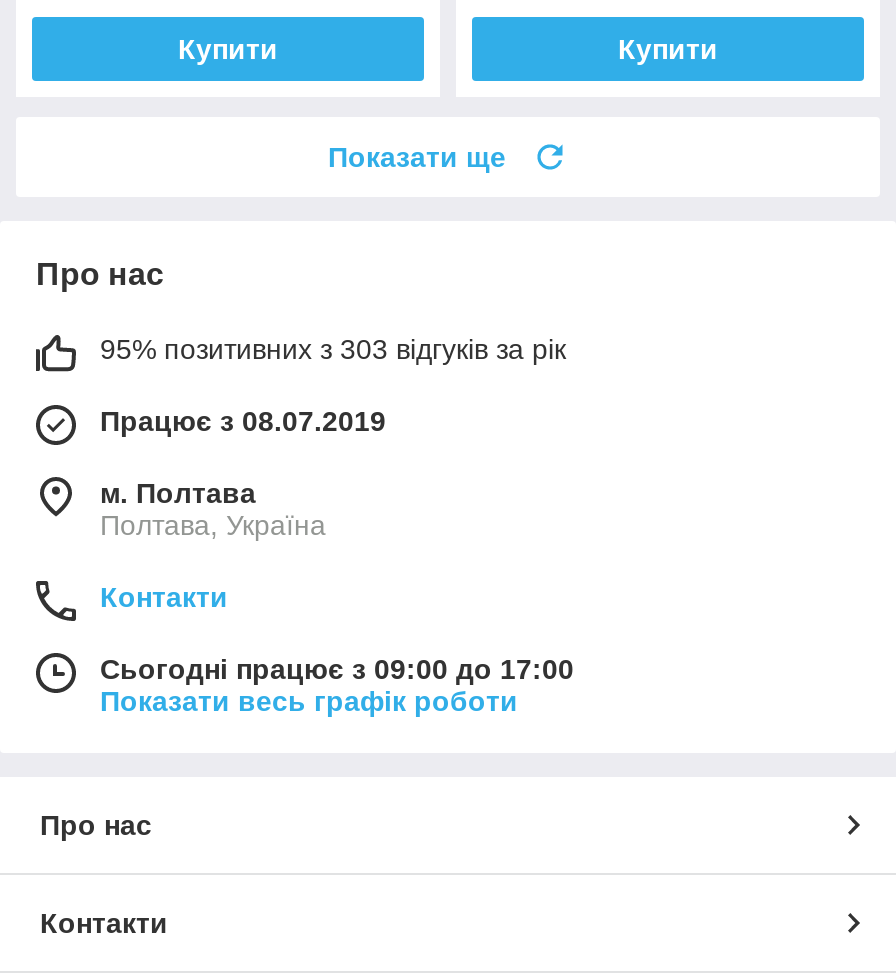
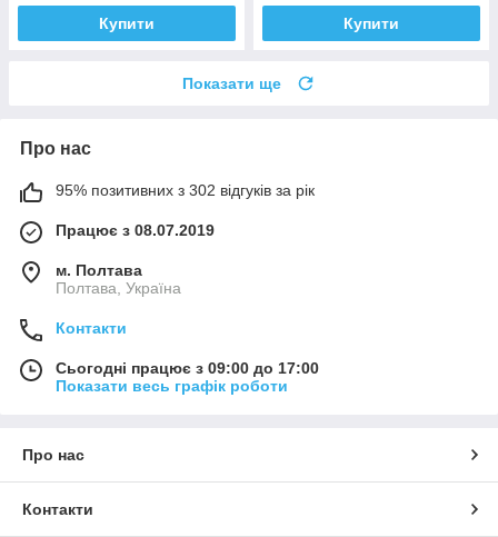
[100,334,566,366] 95% позитивних з 303 відгуків за рік -> [56,182,315,200] 95% позитивних з 302 відгуків за рік

